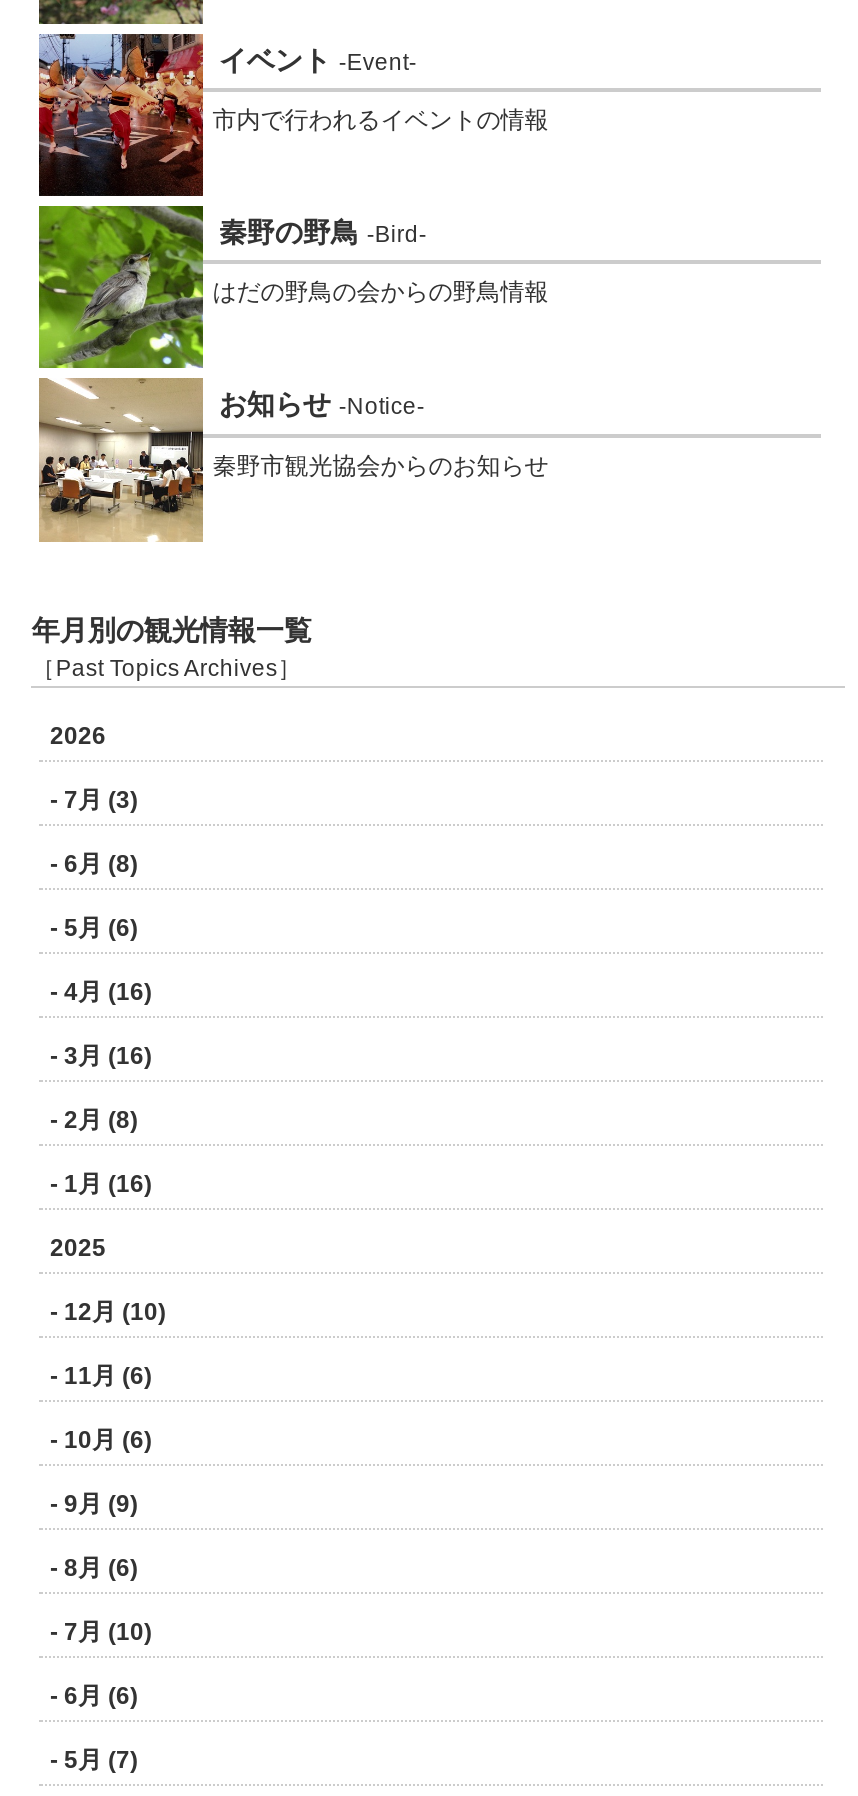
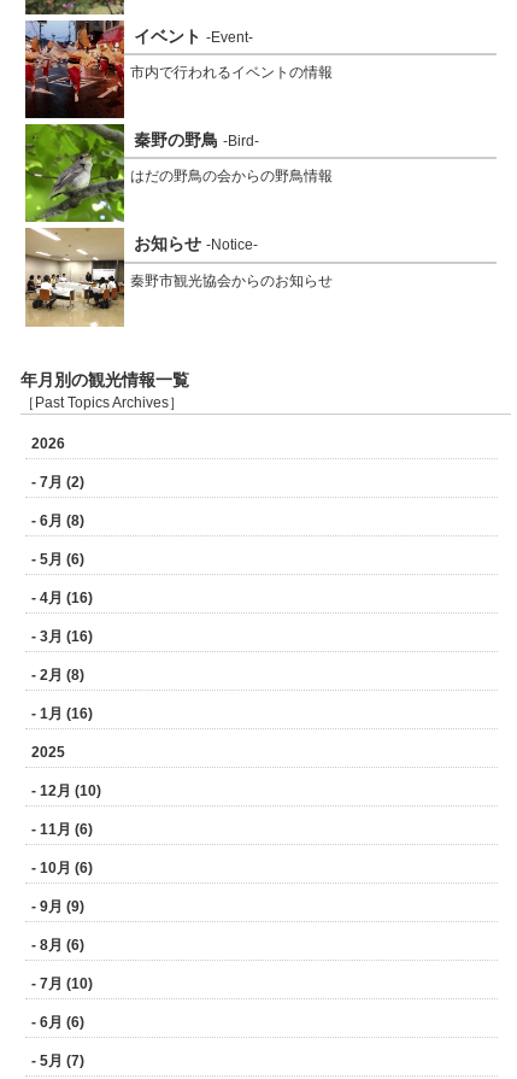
[50,785,138,813] - 7月 (3) -> [32,473,85,490] - 7月 (2)

